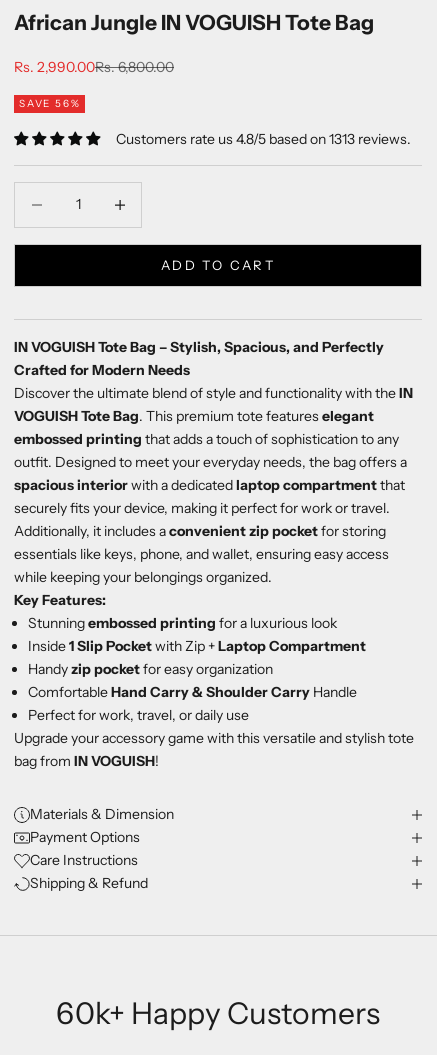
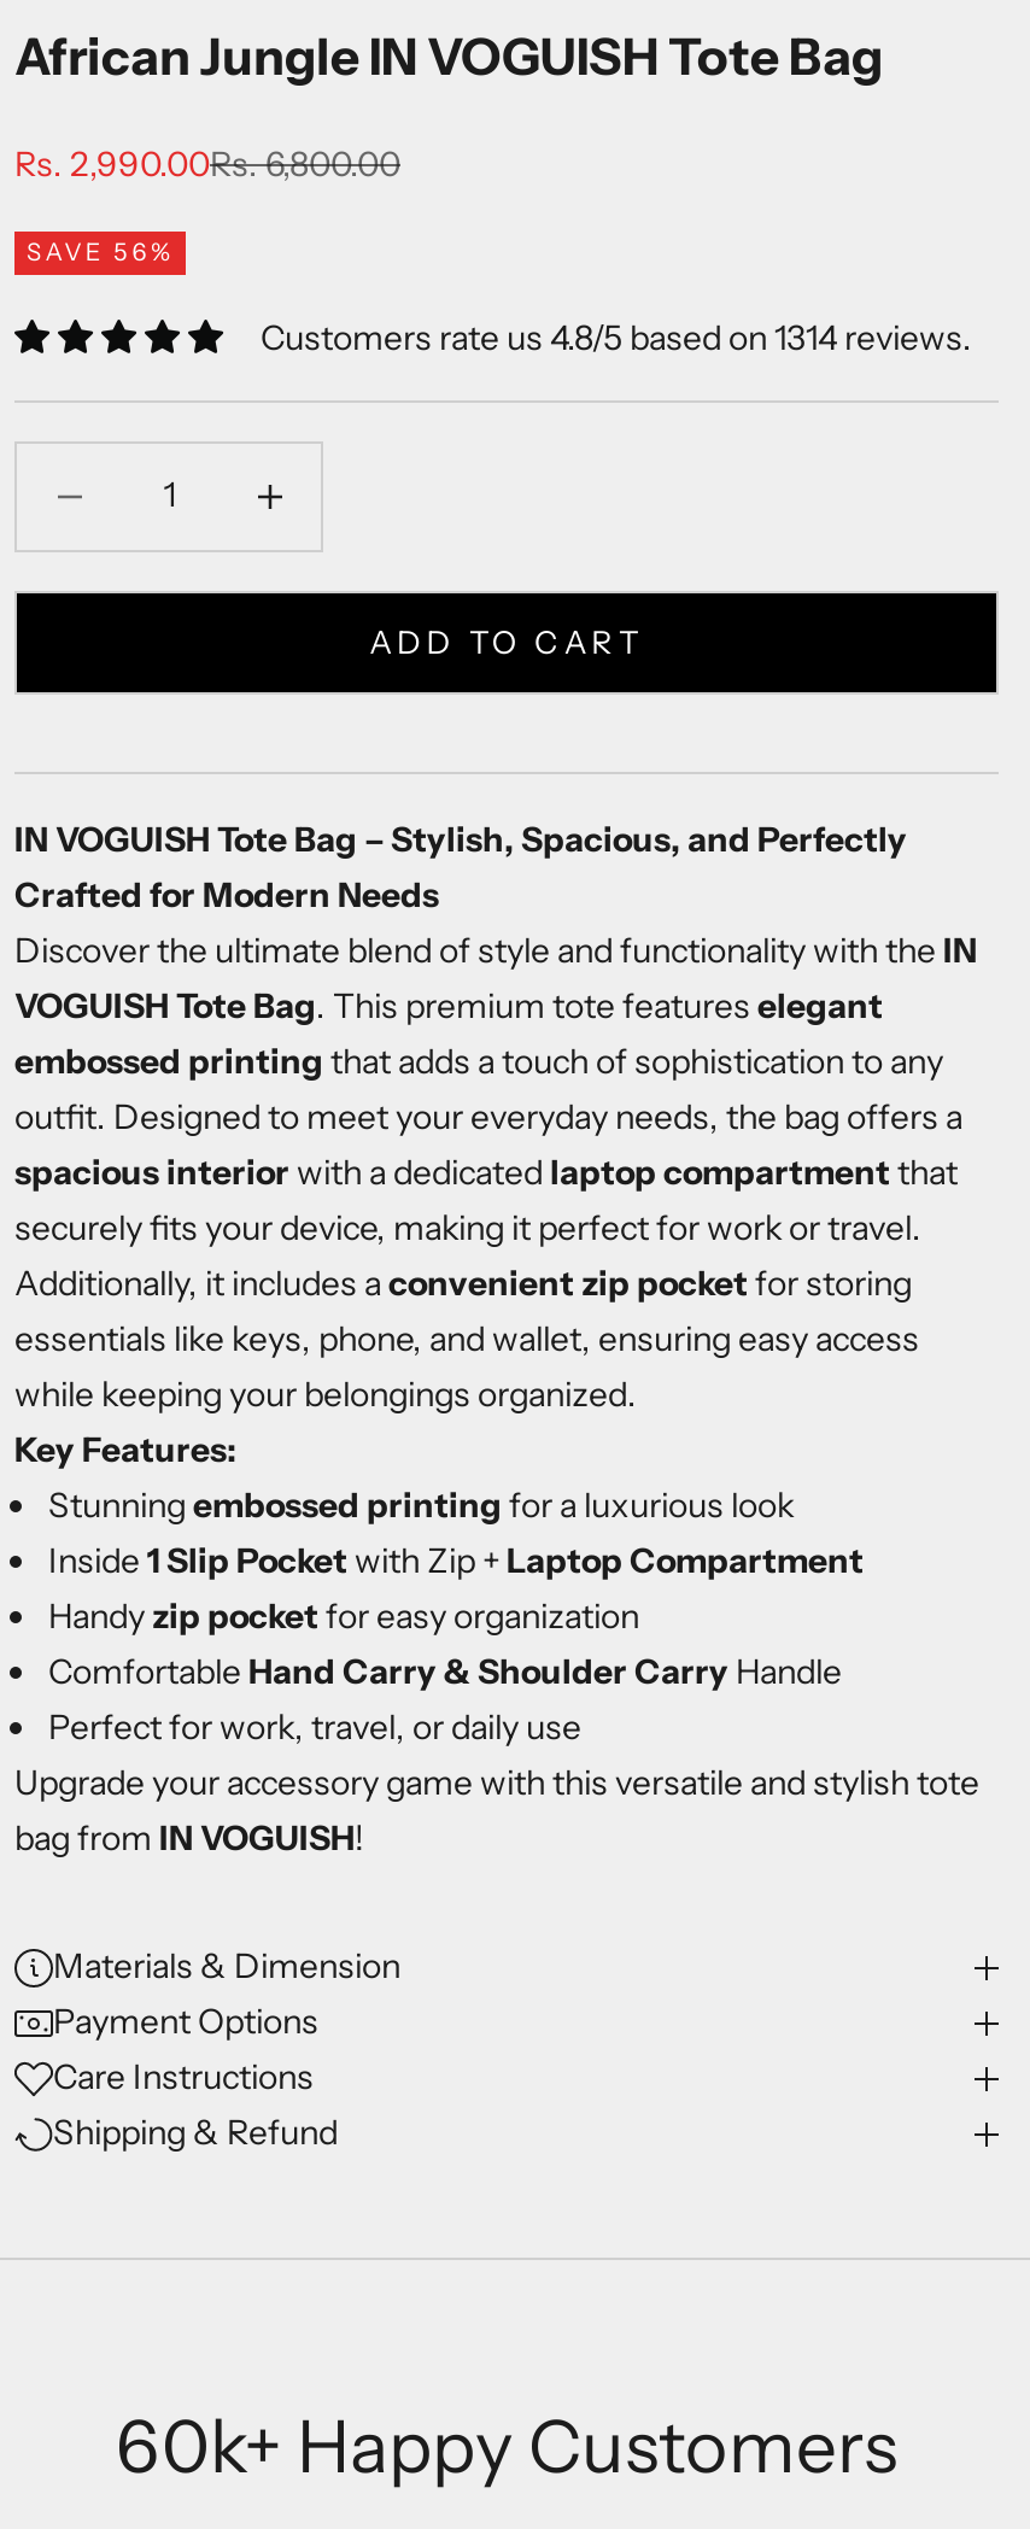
[116,130,411,148] Customers rate us 4.8/5 based on 1313 reviews. -> [261,315,972,359] Customers rate us 4.8/5 based on 1314 reviews.

